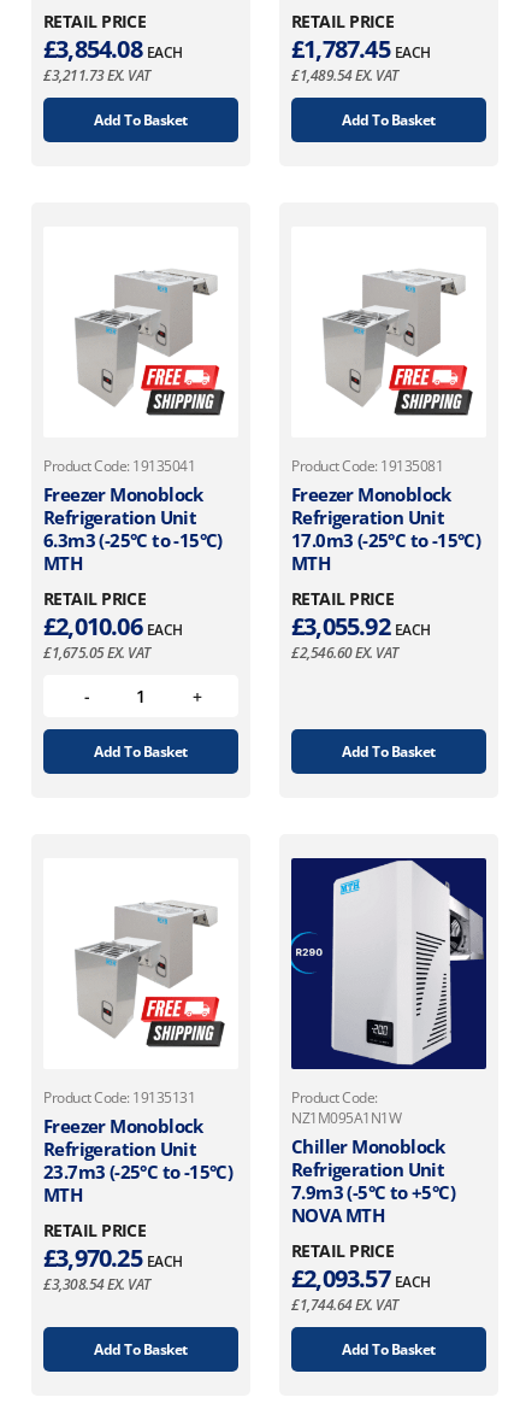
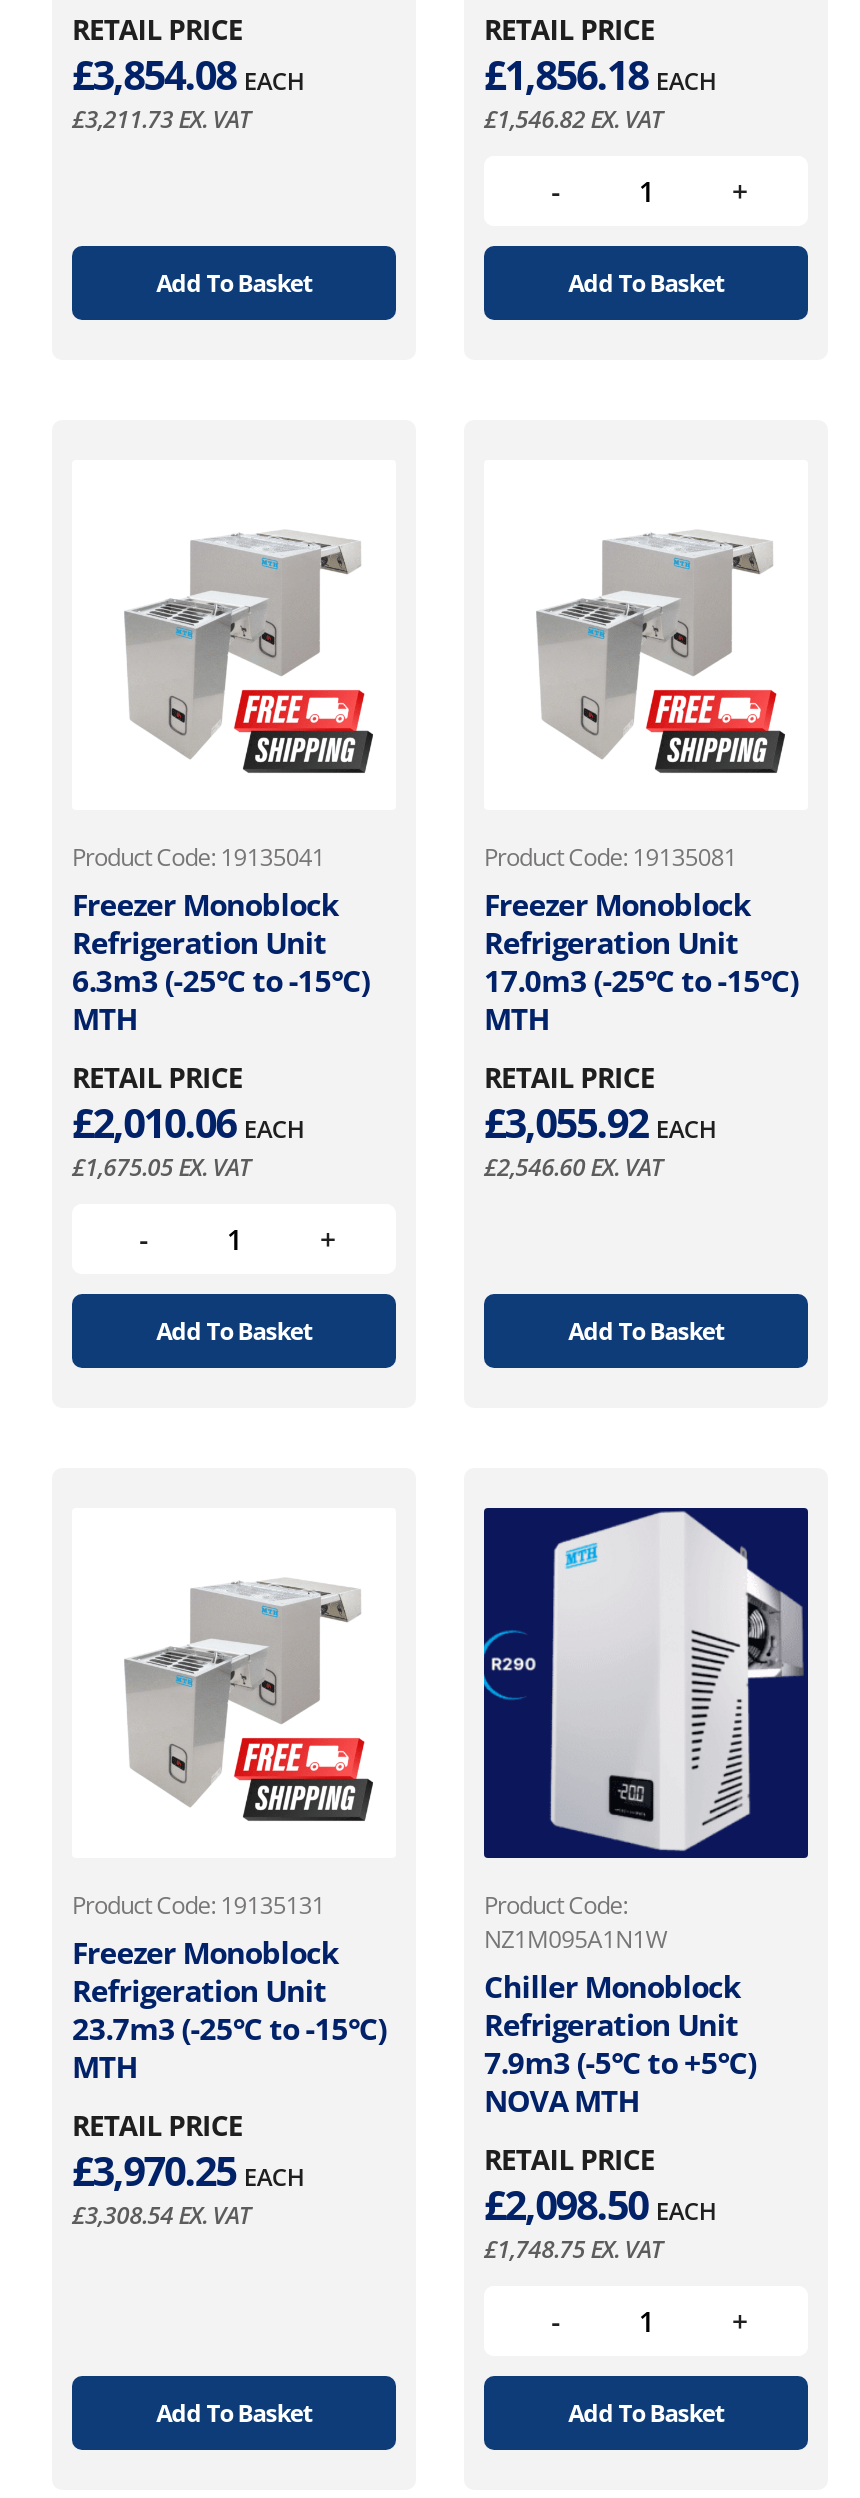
[291,32,431,65] £1,787.45 EACH -> [484,48,716,102] £1,856.18 EACH
[291,65,398,85] £1,489.54 EX. VAT -> [484,102,662,136] £1,546.82 EX. VAT
[291,1262,431,1294] £2,093.57 EACH -> [484,2178,716,2232] £2,098.50 EACH
[291,1294,398,1315] £1,744.64 EX. VAT -> [484,2232,662,2266] £1,748.75 EX. VAT

